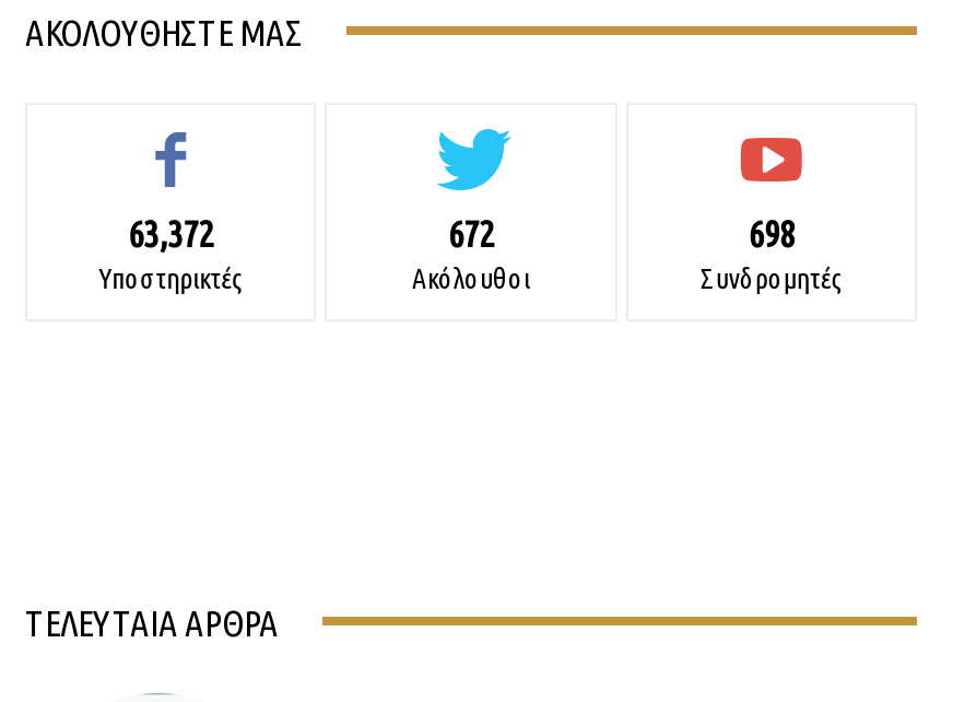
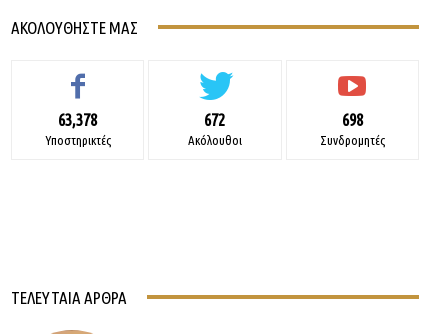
[128,211,214,253] 63,372 -> [58,110,97,129] 63,378

